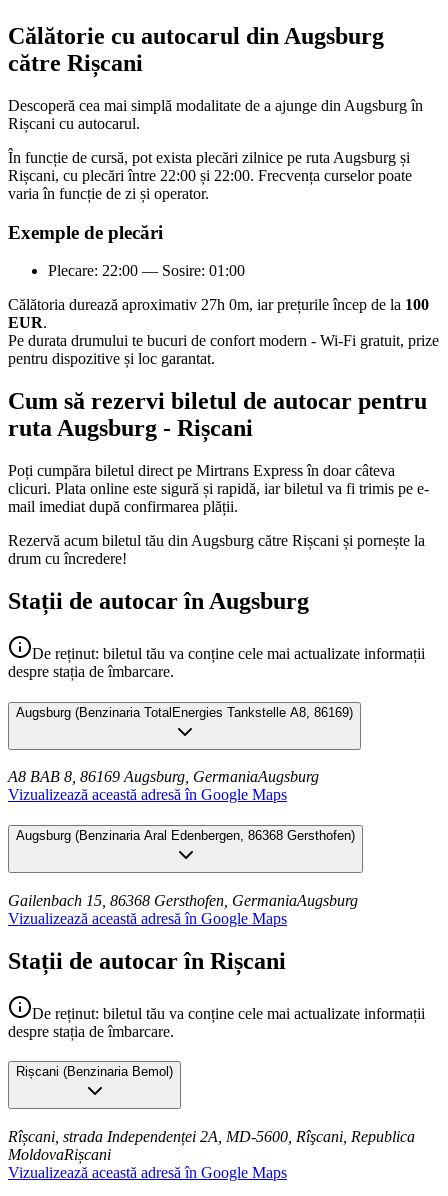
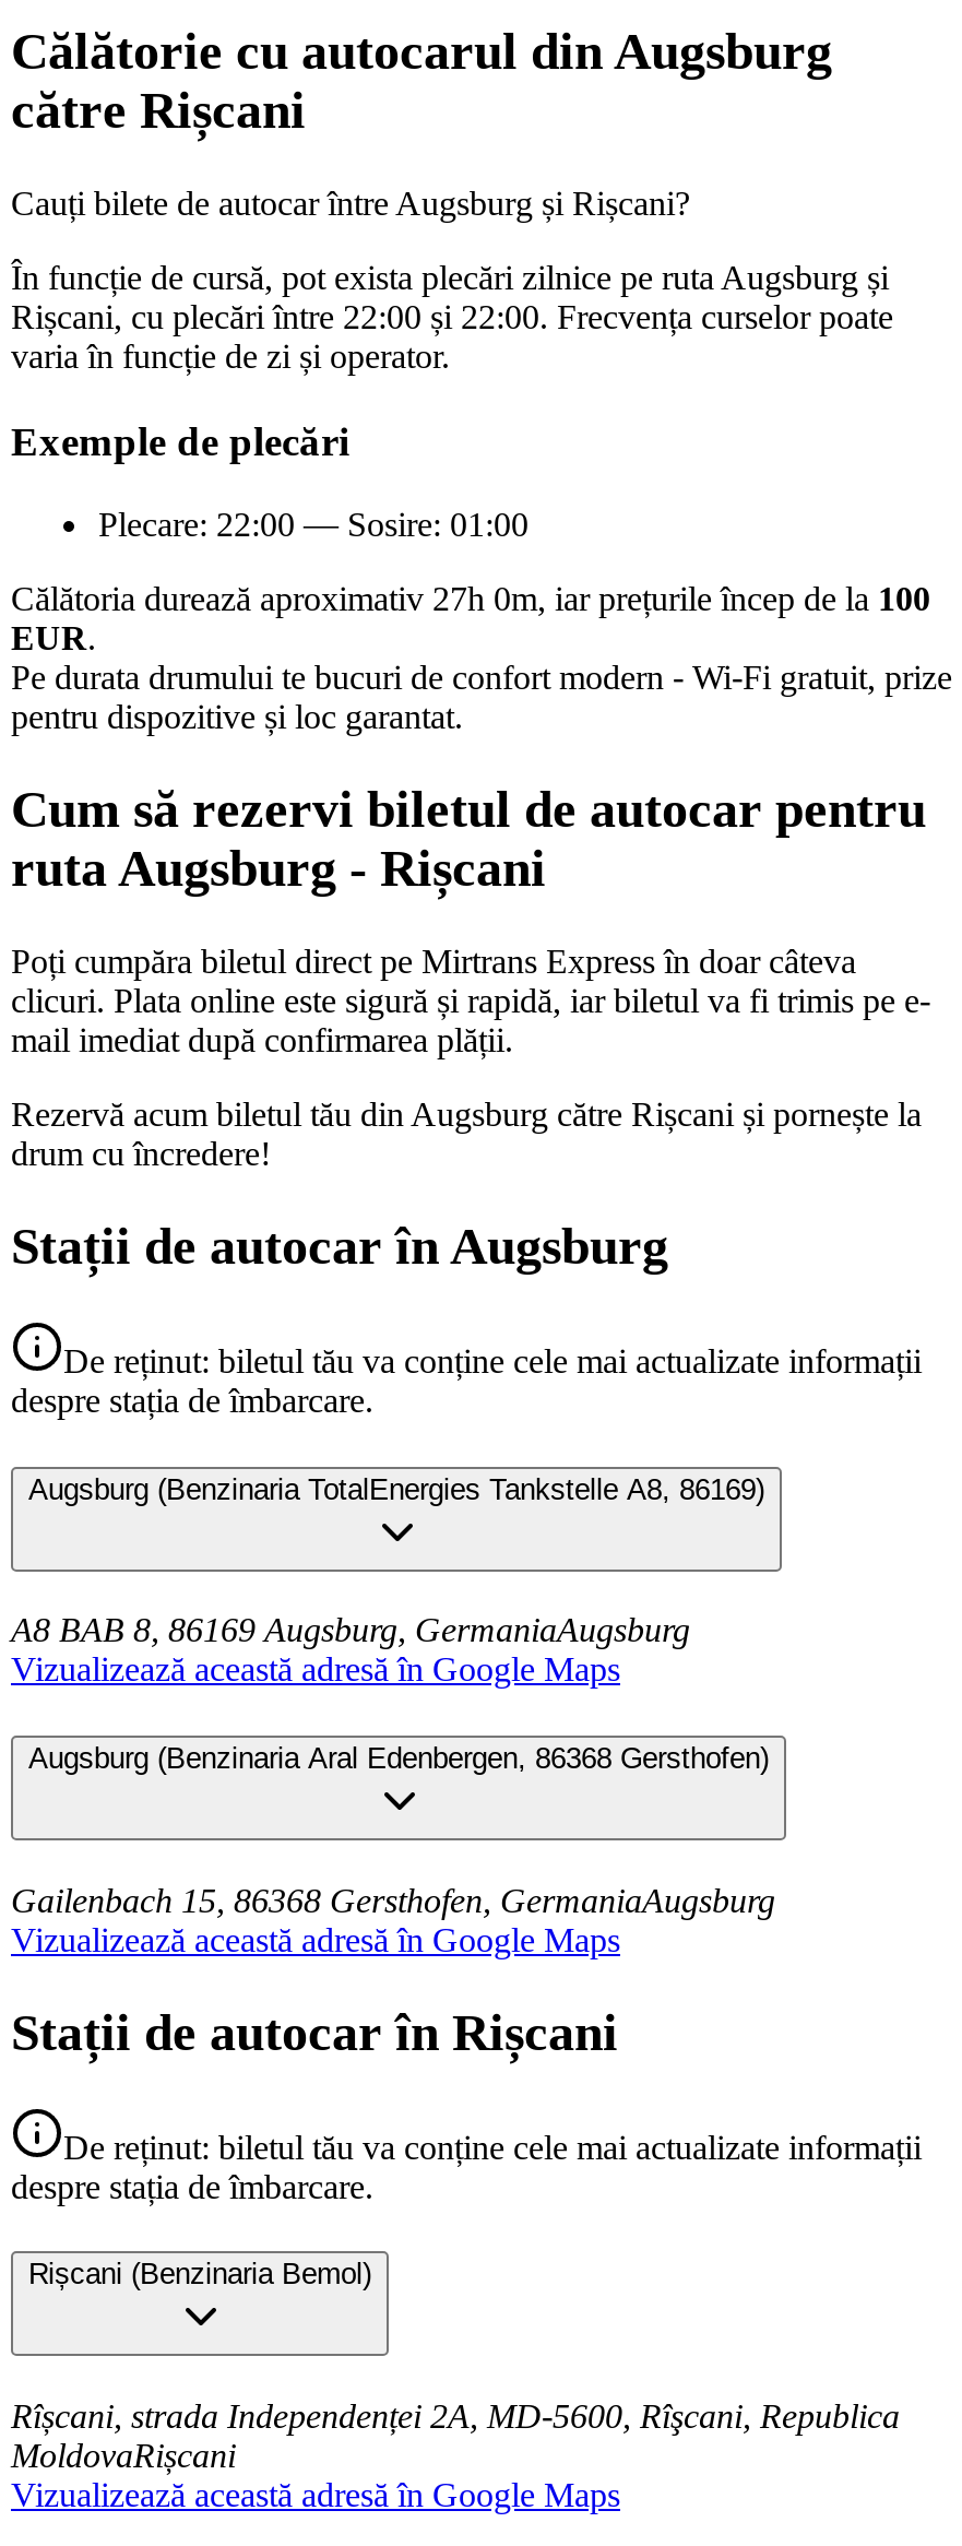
[8,97,423,132] Descoperă cea mai simplă modalitate de a ajunge din Augsburg în | Rișcani cu autocarul. -> [11,184,690,221] Cauți bilete de autocar între Augsburg și Rișcani?

